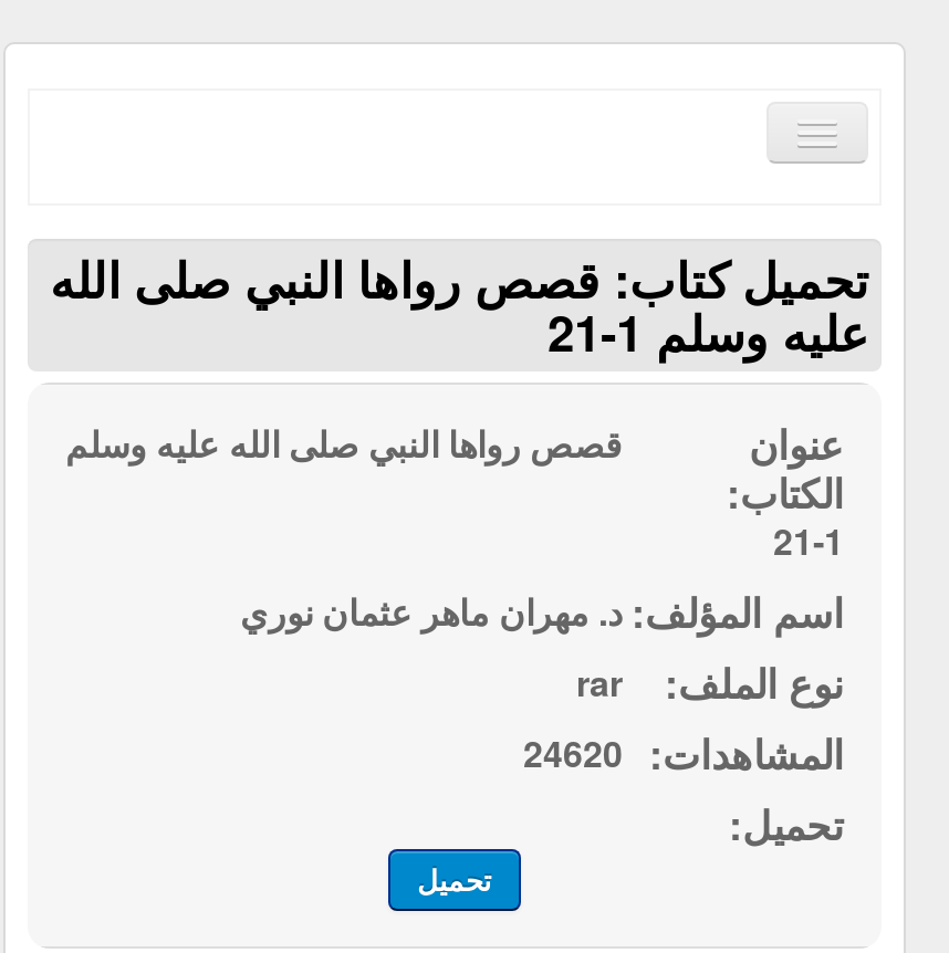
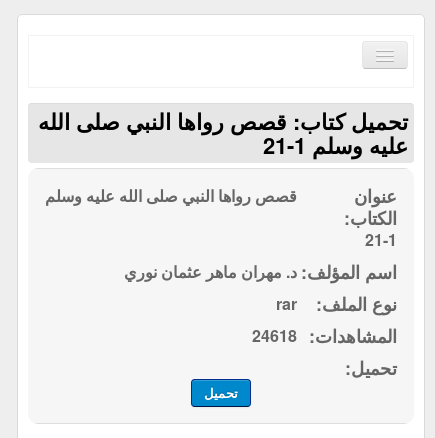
[523,727,623,778] 24620 -> [252,324,297,347] 24618

